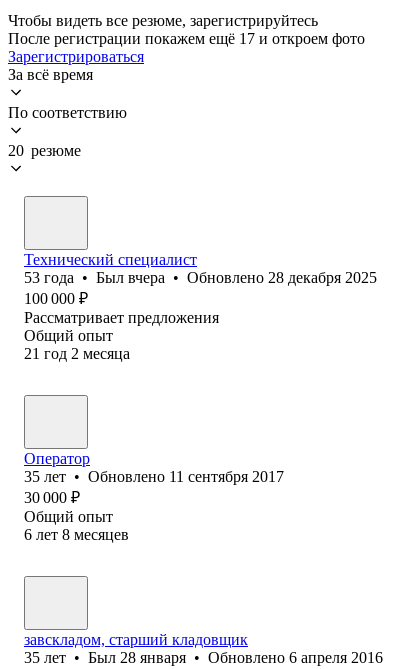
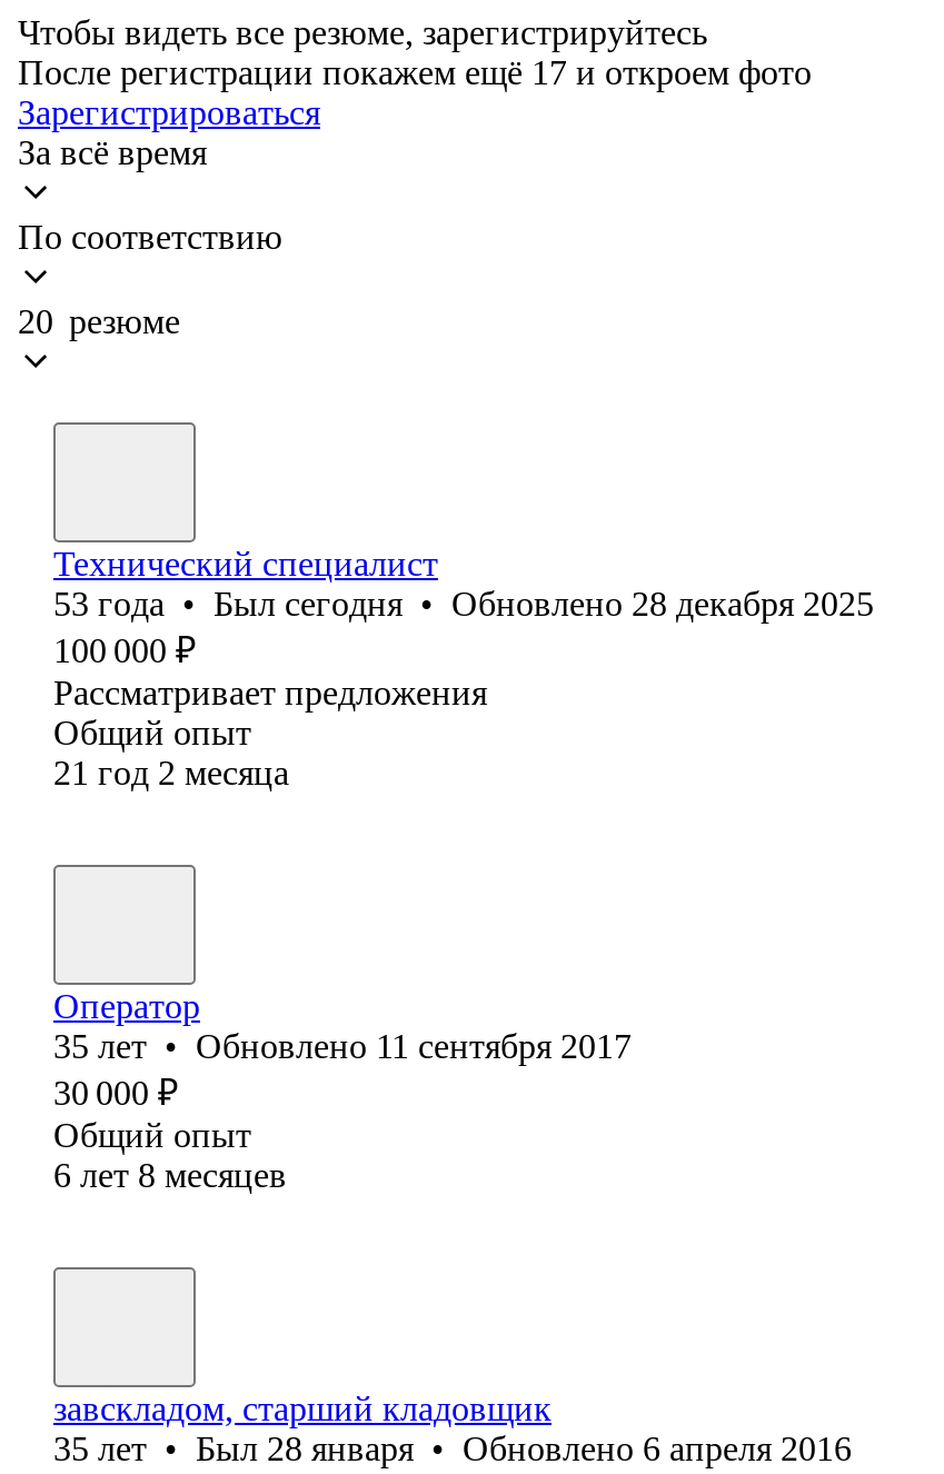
[24,269,377,286] 53 года • Был вчера • Обновлено 28 декабря 2025 -> [53,584,874,622] 53 года • Был сегодня • Обновлено 28 декабря 2025

